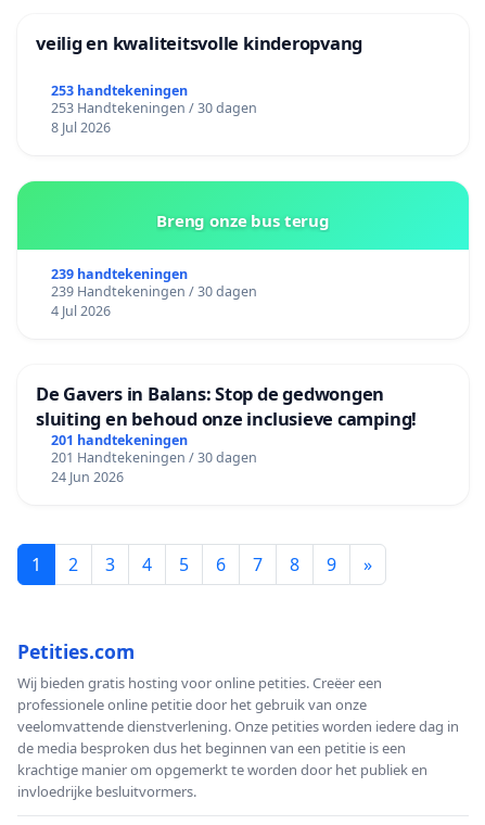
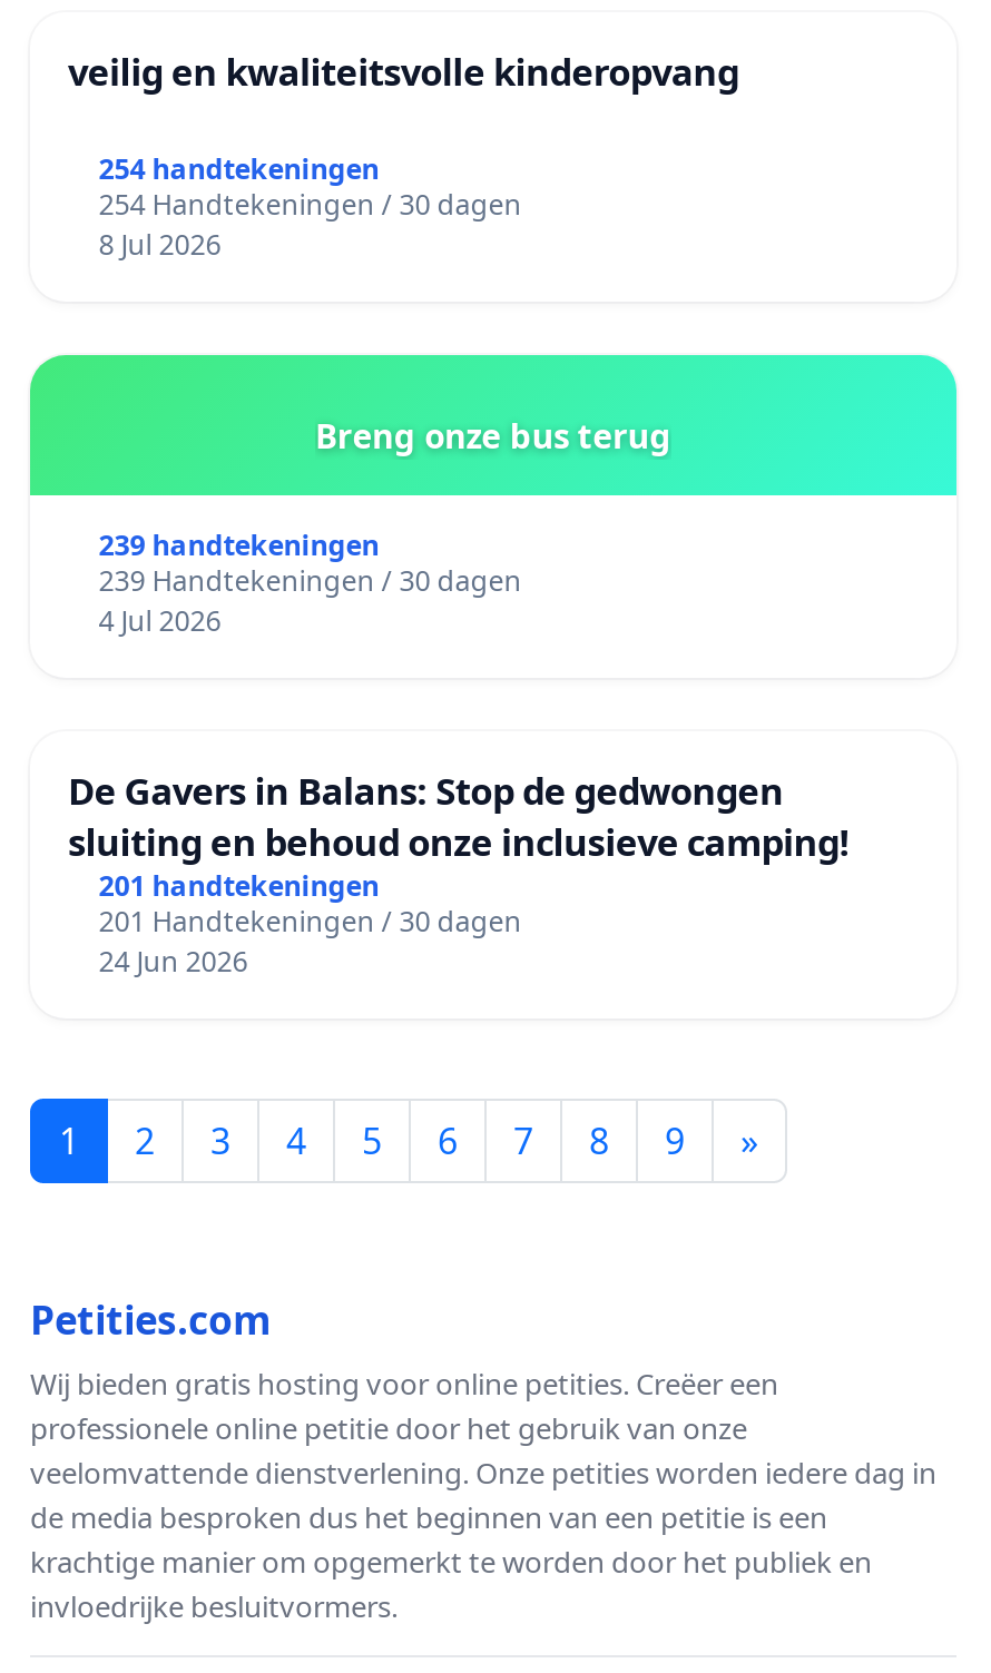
[51,81,187,99] 253 handtekeningen -> [99,149,379,187] 254 handtekeningen
[51,98,257,117] 253 Handtekeningen / 30 dagen -> [99,185,522,223] 254 Handtekeningen / 30 dagen

